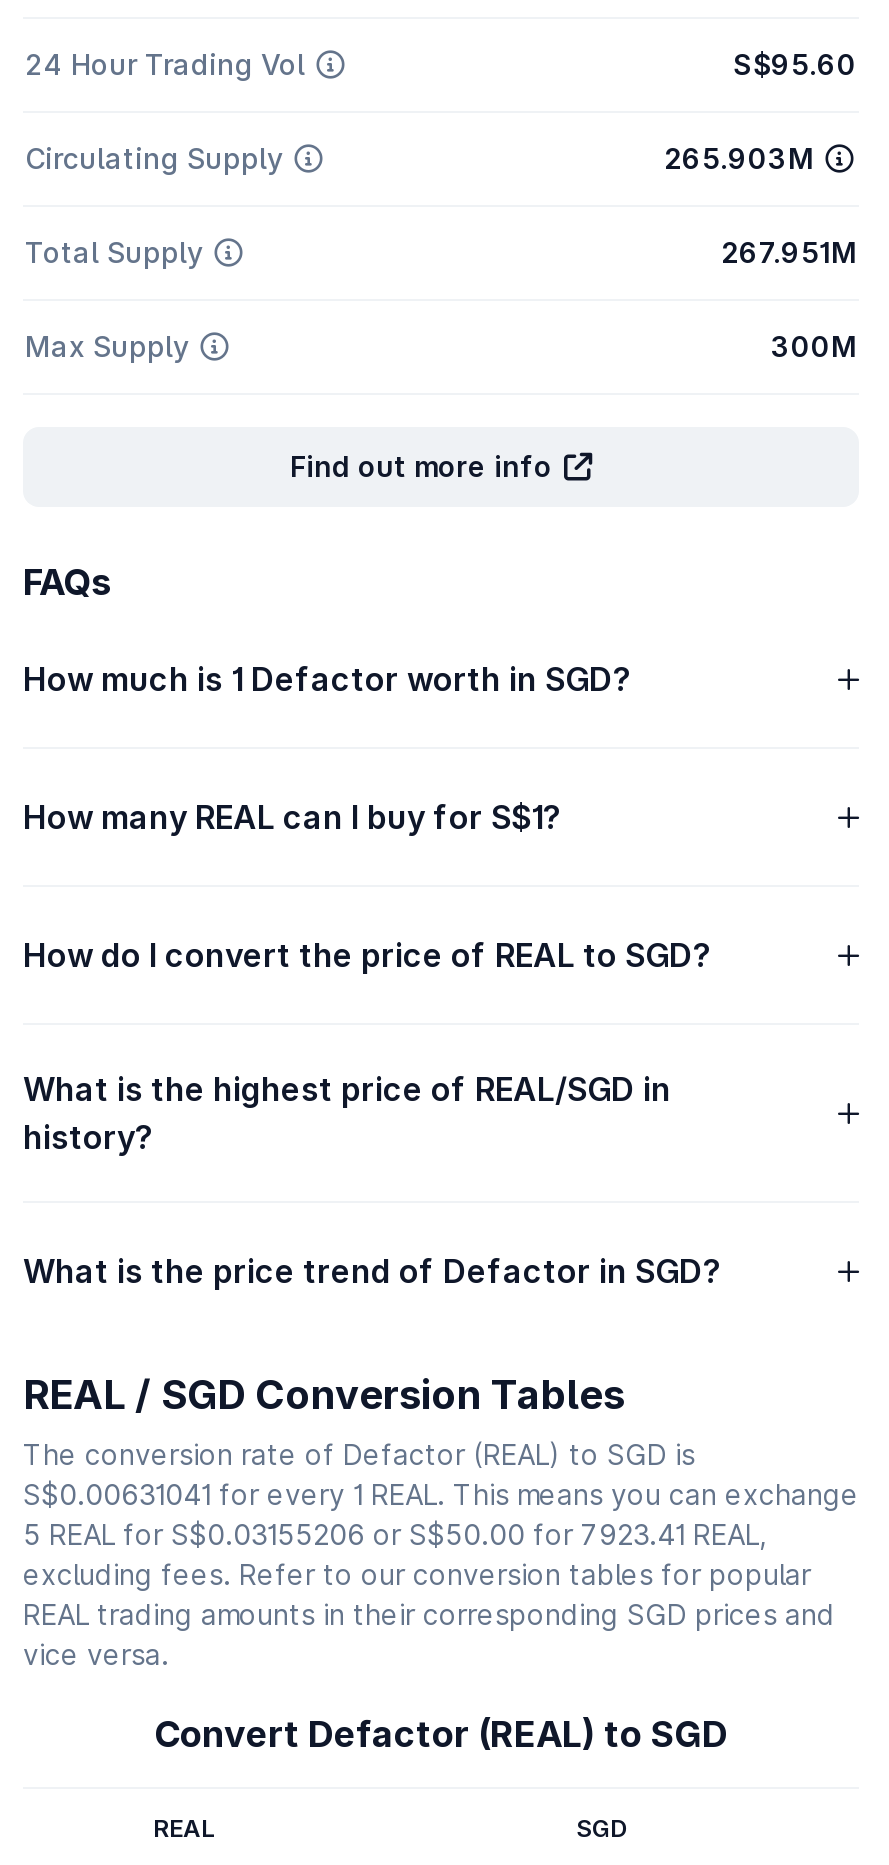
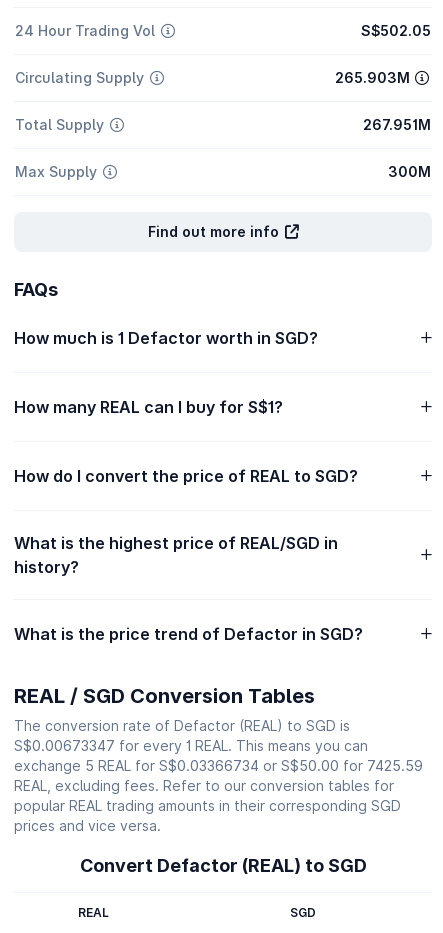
[733,47,857,81] S$95.60 -> [361,22,431,39] S$502.05
[23,1477,859,1671] S$0.00631041 for every 1 REAL. This means you can exchange | 5 REAL for S$0.03155206 or S$50.00 for 7923.41 REAL, | excluding fees. Refer to our conversion tables for popular | REAL trading amounts in their corresponding SGD prices and | vice versa. -> [14,737,423,834] S$0.00673347 for every 1 REAL. This means you can | exchange 5 REAL for S$0.03366734 or S$50.00 for 7425.59 | REAL, excluding fees. Refer to our conversion tables for | popular REAL trading amounts in their corresponding SGD | prices and vice versa.

